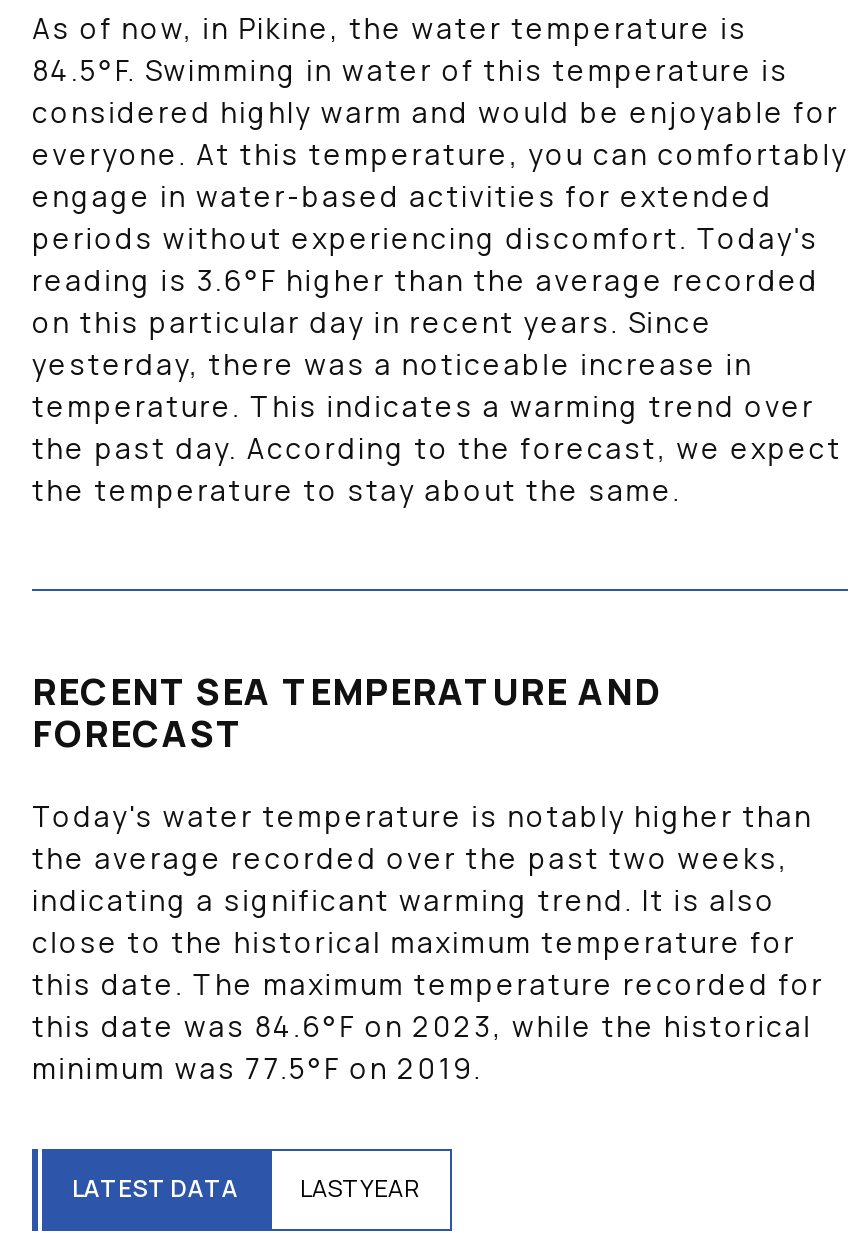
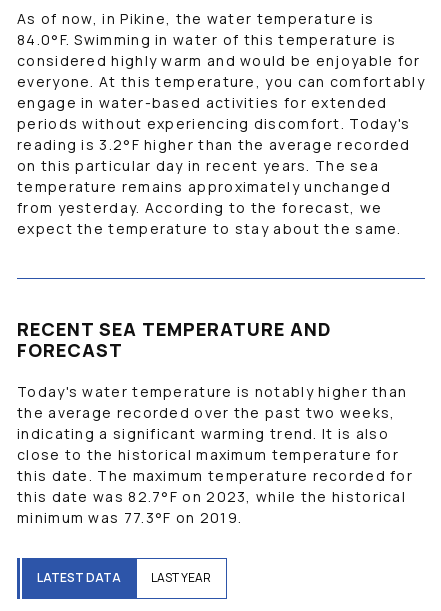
[32,51,789,89] 84.5°F. Swimming in water of this temperature is -> [17,30,396,49] 84.0°F. Swimming in water of this temperature is
[32,261,842,509] reading is 3.6°F higher than the average recorded | on this particular day in recent years. Since | yesterday, there was a noticeable increase in | temperature. This indicates a warming trend over | the past day. According to the forecast, we expect | the temperature to stay about the same. -> [17,135,411,238] reading is 3.2°F higher than the average recorded | on this particular day in recent years. The sea | temperature remains approximately unchanged | from yesterday. According to the forecast, we | expect the temperature to stay about the same.
[32,1007,812,1045] this date was 84.6°F on 2023, while the historical -> [17,487,406,506] this date was 82.7°F on 2023, while the historical
[32,1049,482,1087] minimum was 77.5°F on 2019. -> [17,508,242,527] minimum was 77.3°F on 2019.

